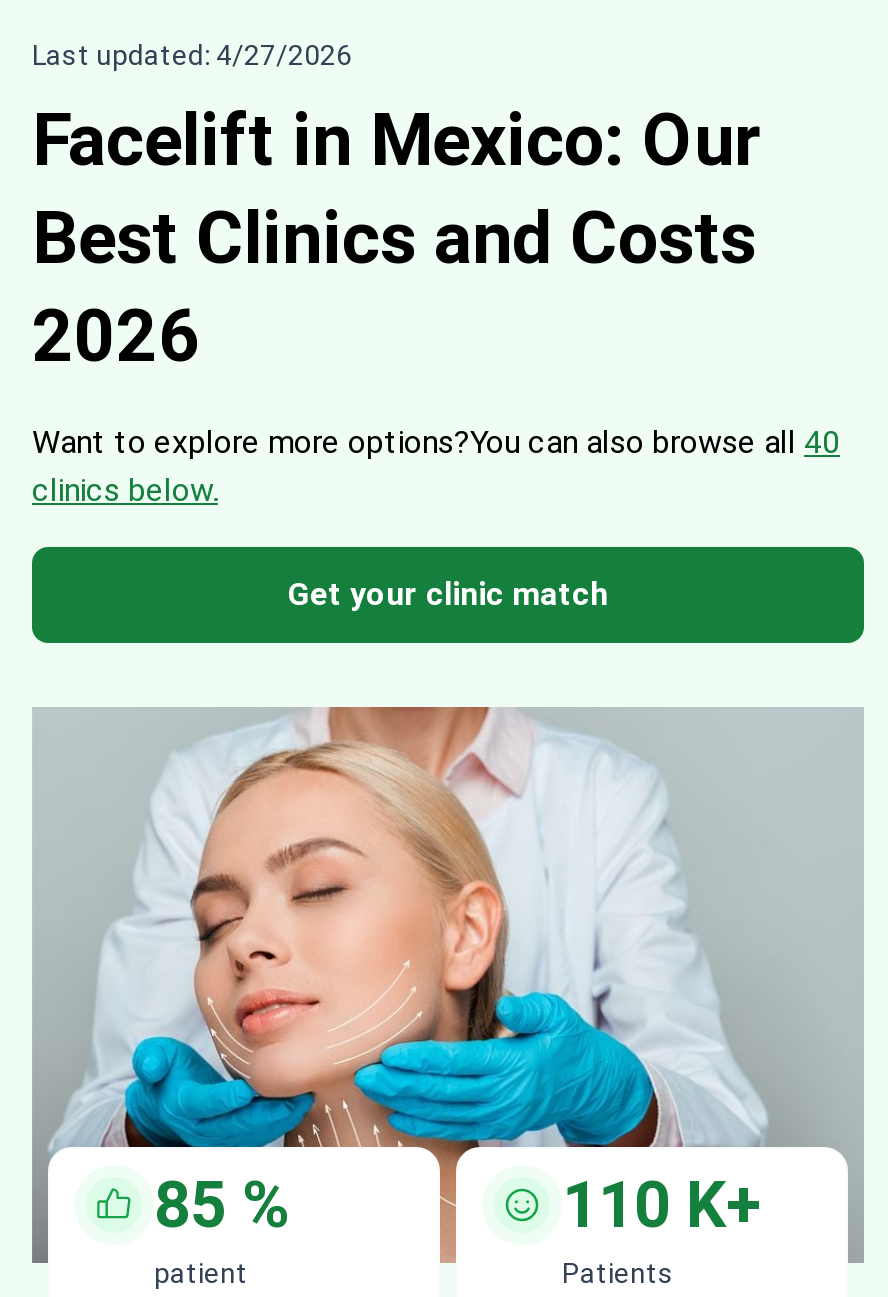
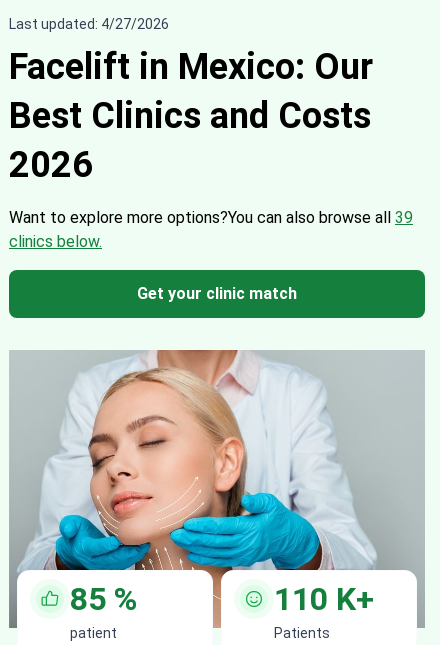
[32,423,840,461] Want to explore more options?You can also browse all 40 -> [9,208,413,227] Want to explore more options?You can also browse all 39

